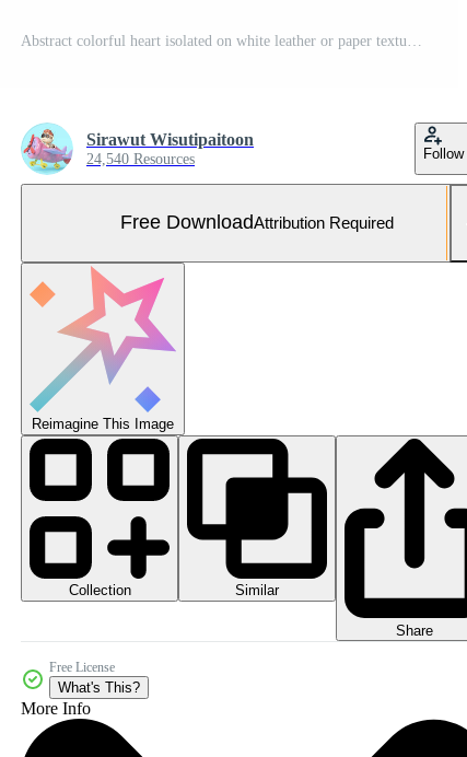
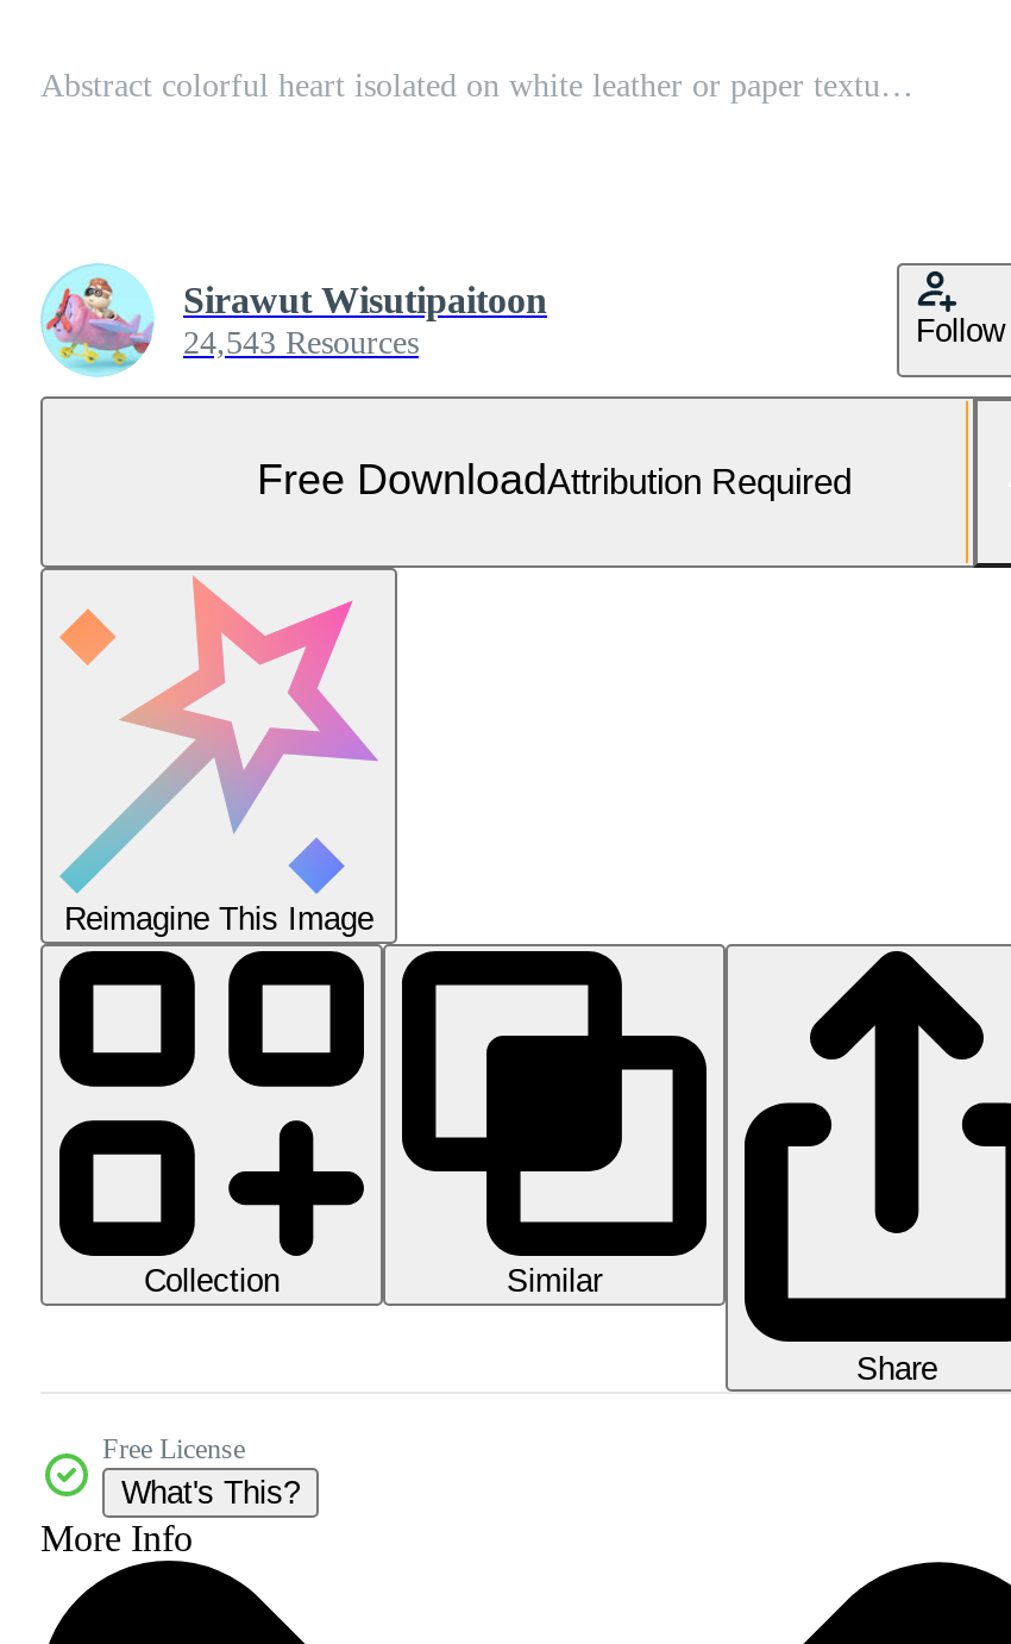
[86,151,195,167] 24,540 Resources -> [183,325,419,360] 24,543 Resources

